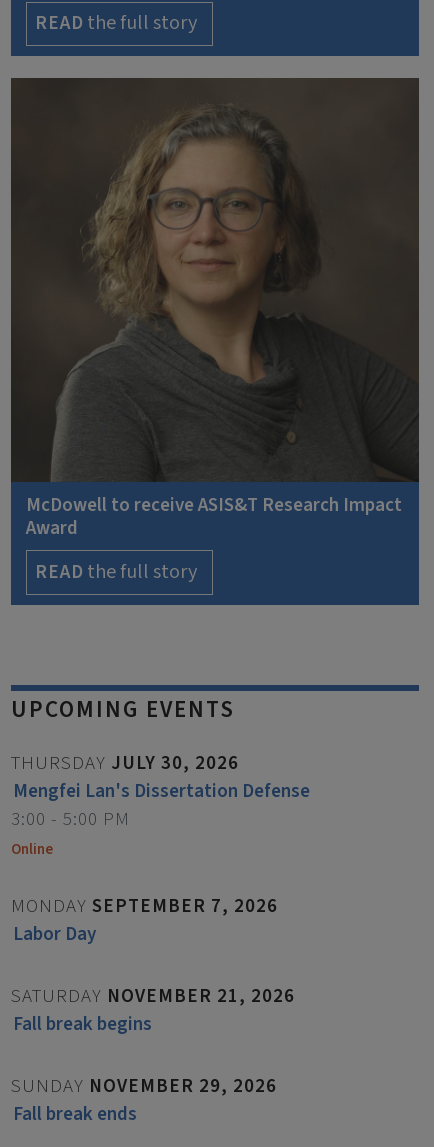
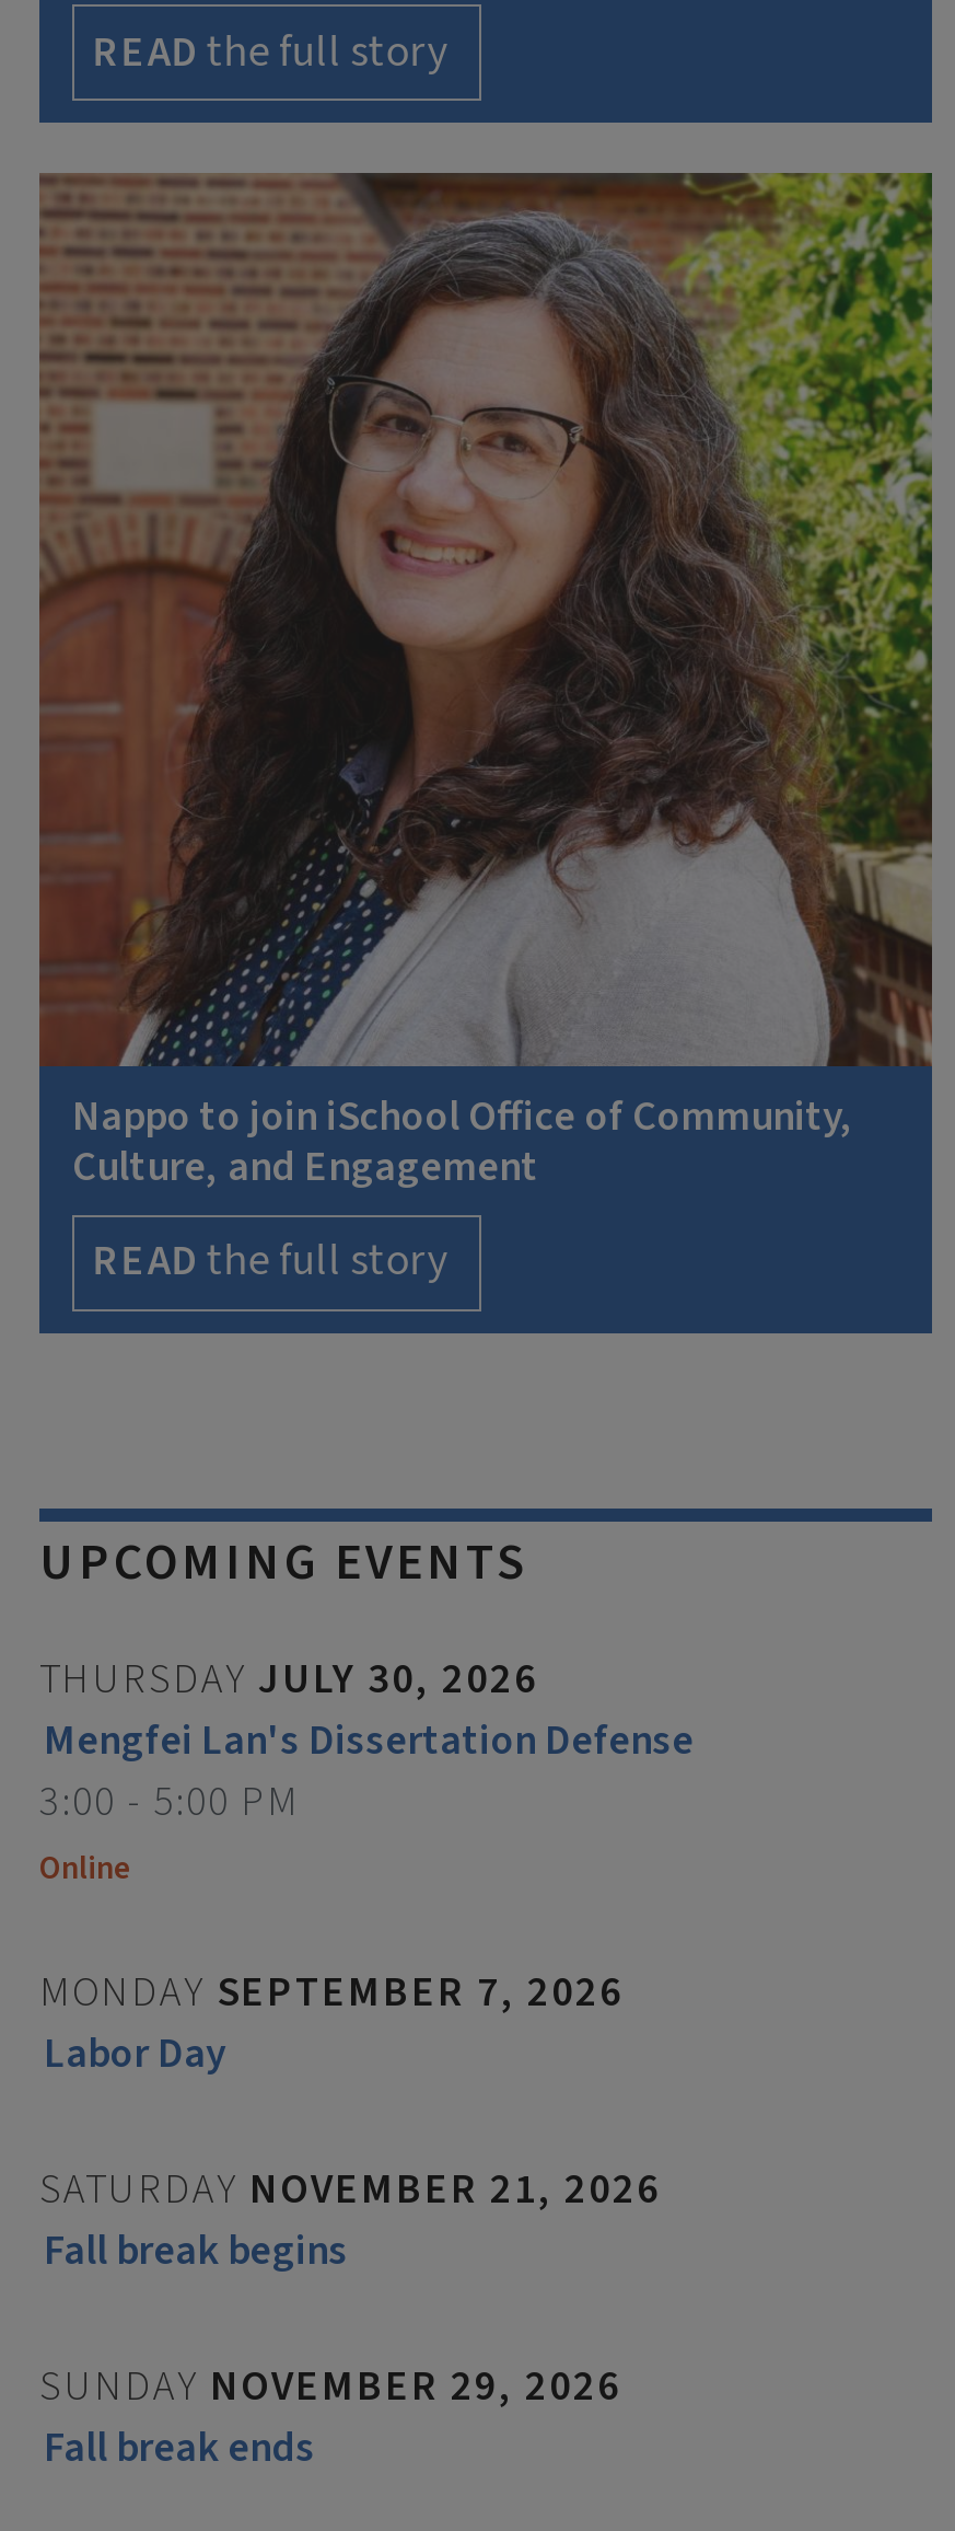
[10,77,420,542] [image] | McDowell to receive ASIS&T Research Impact | Award -> [37,171,934,1196] [image] | Nappo to join iSchool Office of Community, | Culture, and Engagement

